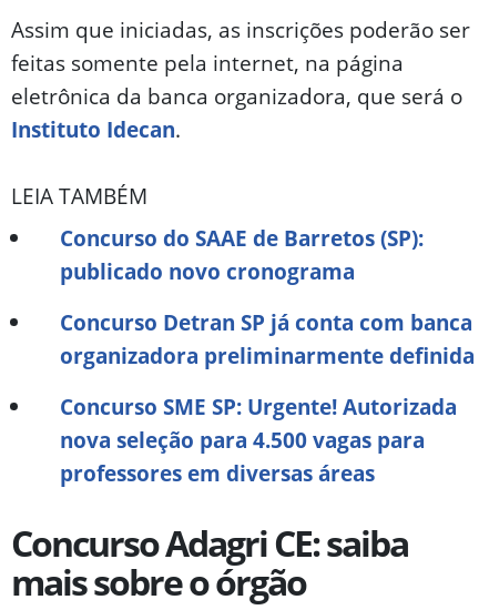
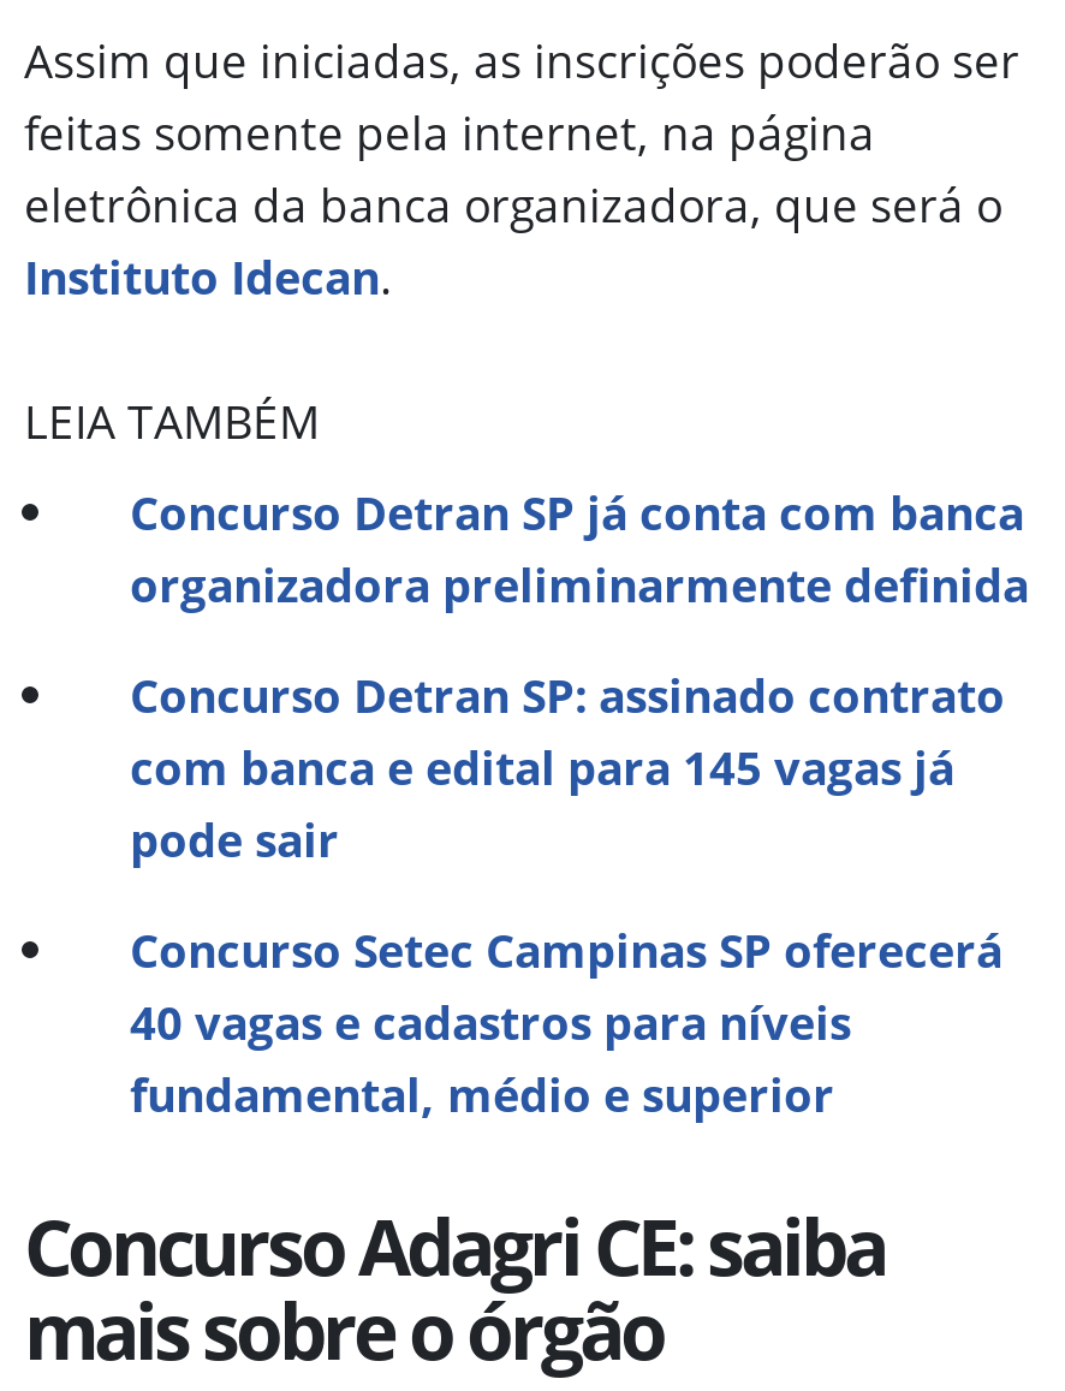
[60,223,424,286] Concurso do SAAE de Barretos (SP): | publicado novo cronograma -> none
moved [60,307,475,371] -> [130,480,1029,617]: Concurso Detran SP já conta com banca | organizadora preliminarmente definida
[60,392,457,488] Concurso SME SP: Urgente! Autorizada | nova seleção para 4.500 vagas para | professores em diversas áreas -> [130,663,1005,1127] Concurso Detran SP: assinado contrato | com banca e edital para 145 vagas já | pode sair | Concurso Setec Campinas SP oferecerá | 40 vagas e cadastros para níveis | fundamental, médio e superior

